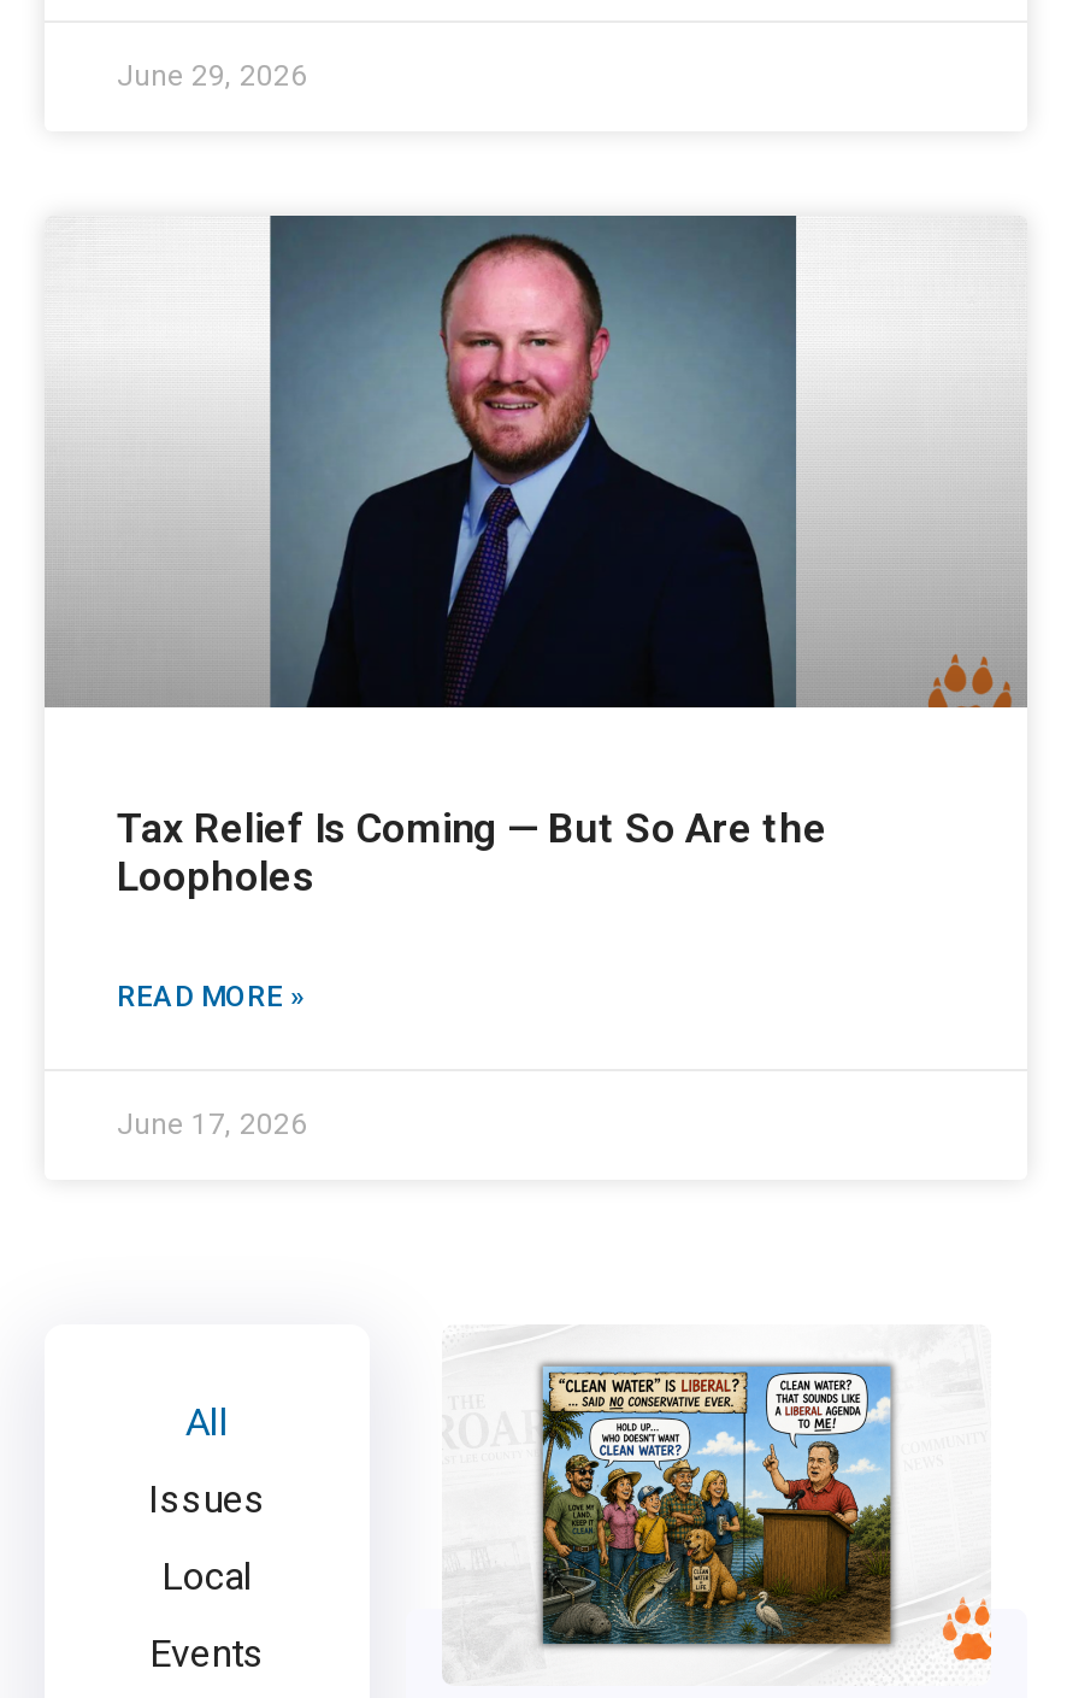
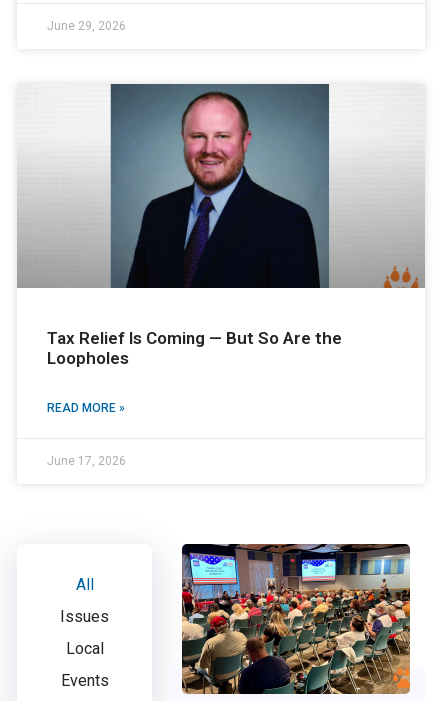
[442,1323,991,1685] [image] -> [181,543,411,695] [image]

